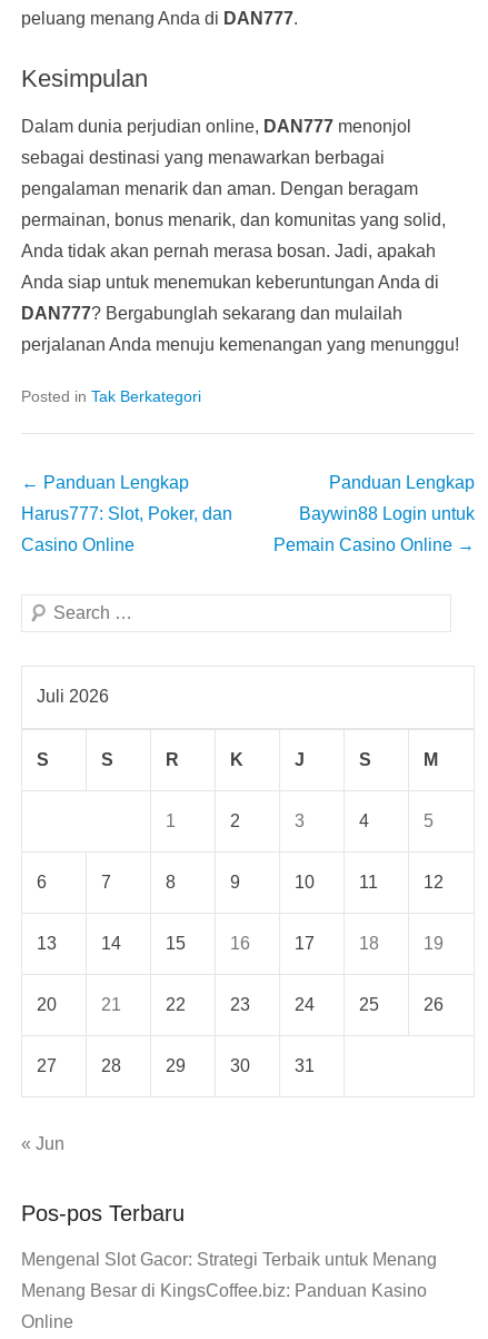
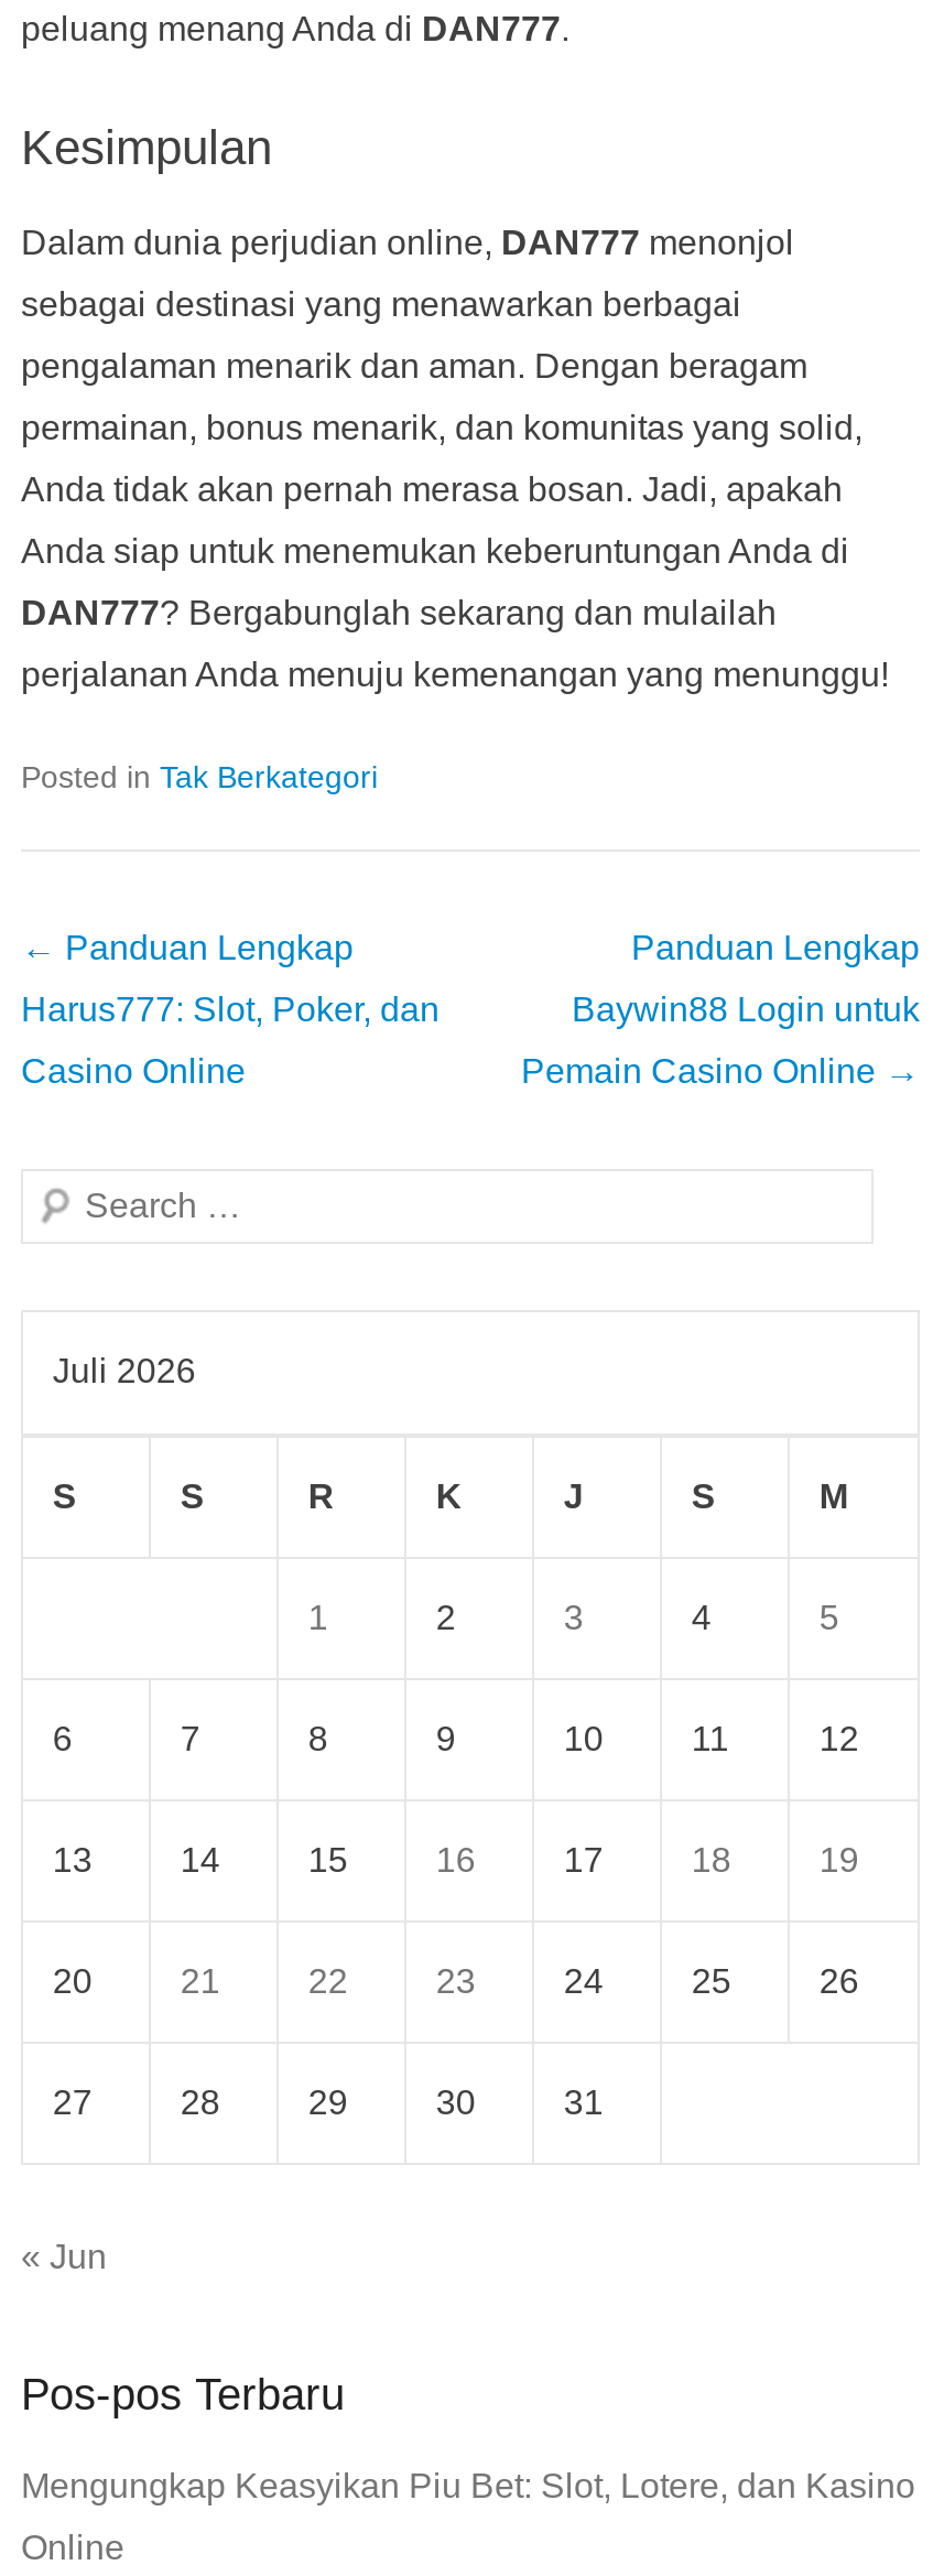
[21,1250,437,1300] Mengenal Slot Gacor: Strategi Terbaik untuk Menang | Menang Besar di KingsCoffee.biz: Panduan Kasino -> [21,2466,915,2504] Mengungkap Keasyikan Piu Bet: Slot, Lotere, dan Kasino

